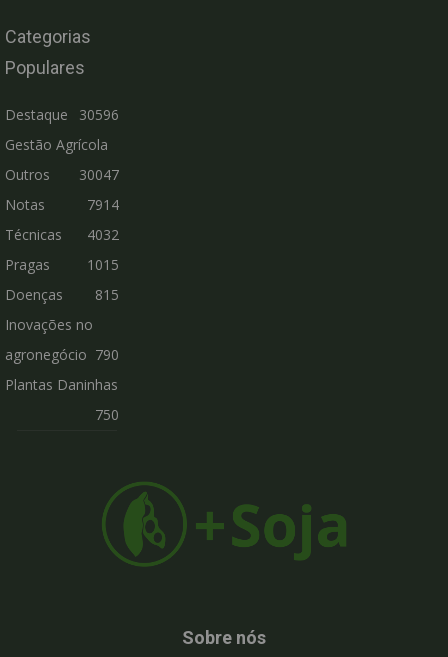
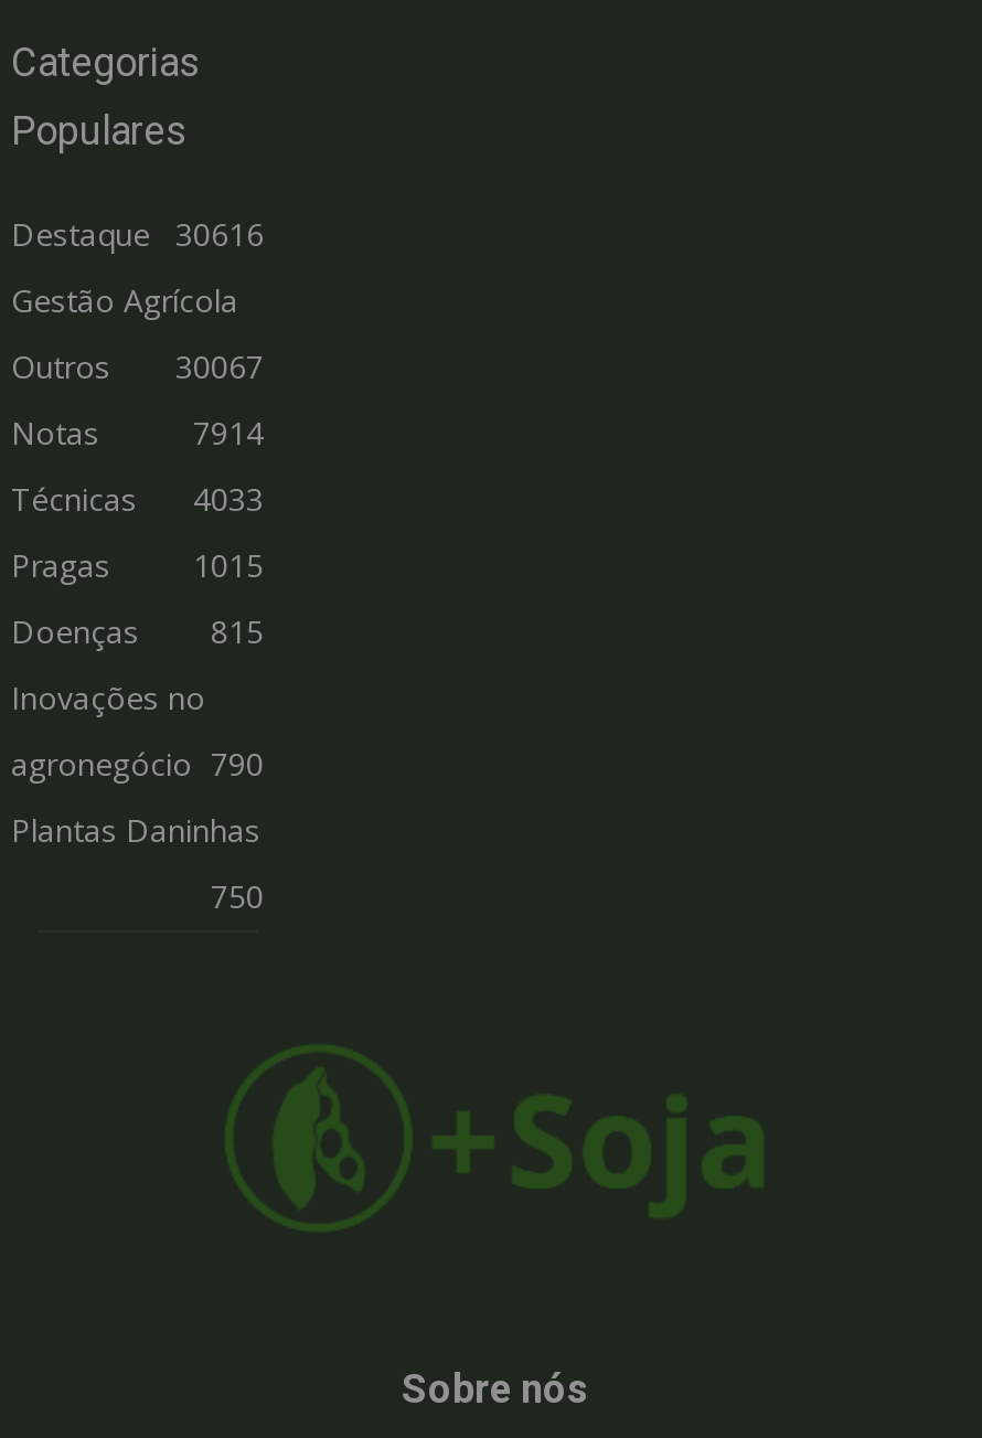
[5,105,119,124] Destaque 30596 -> [11,213,263,255] Destaque 30616
[5,165,119,184] Outros 30047 -> [11,345,263,387] Outros 30067
[5,225,119,244] Técnicas 4032 -> [11,478,263,520] Técnicas 4033

